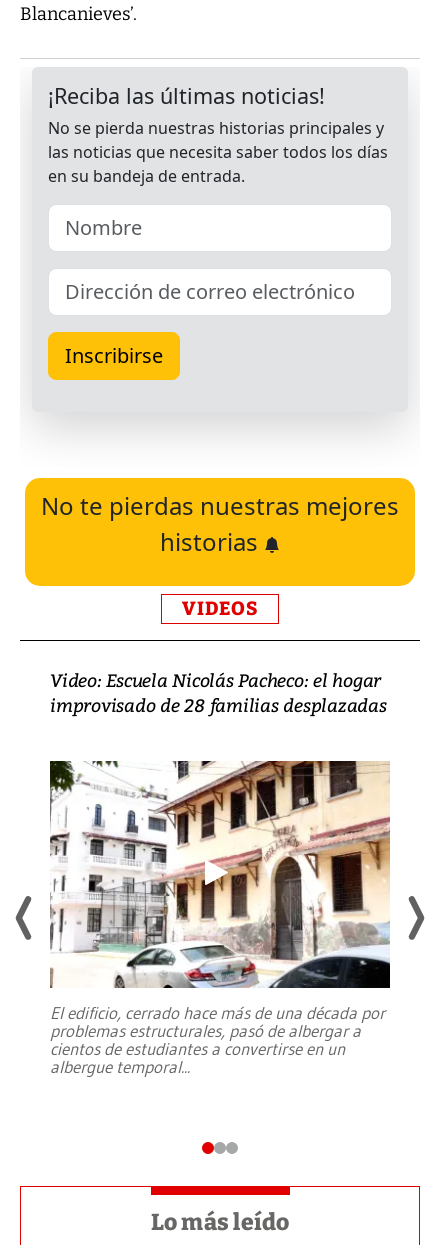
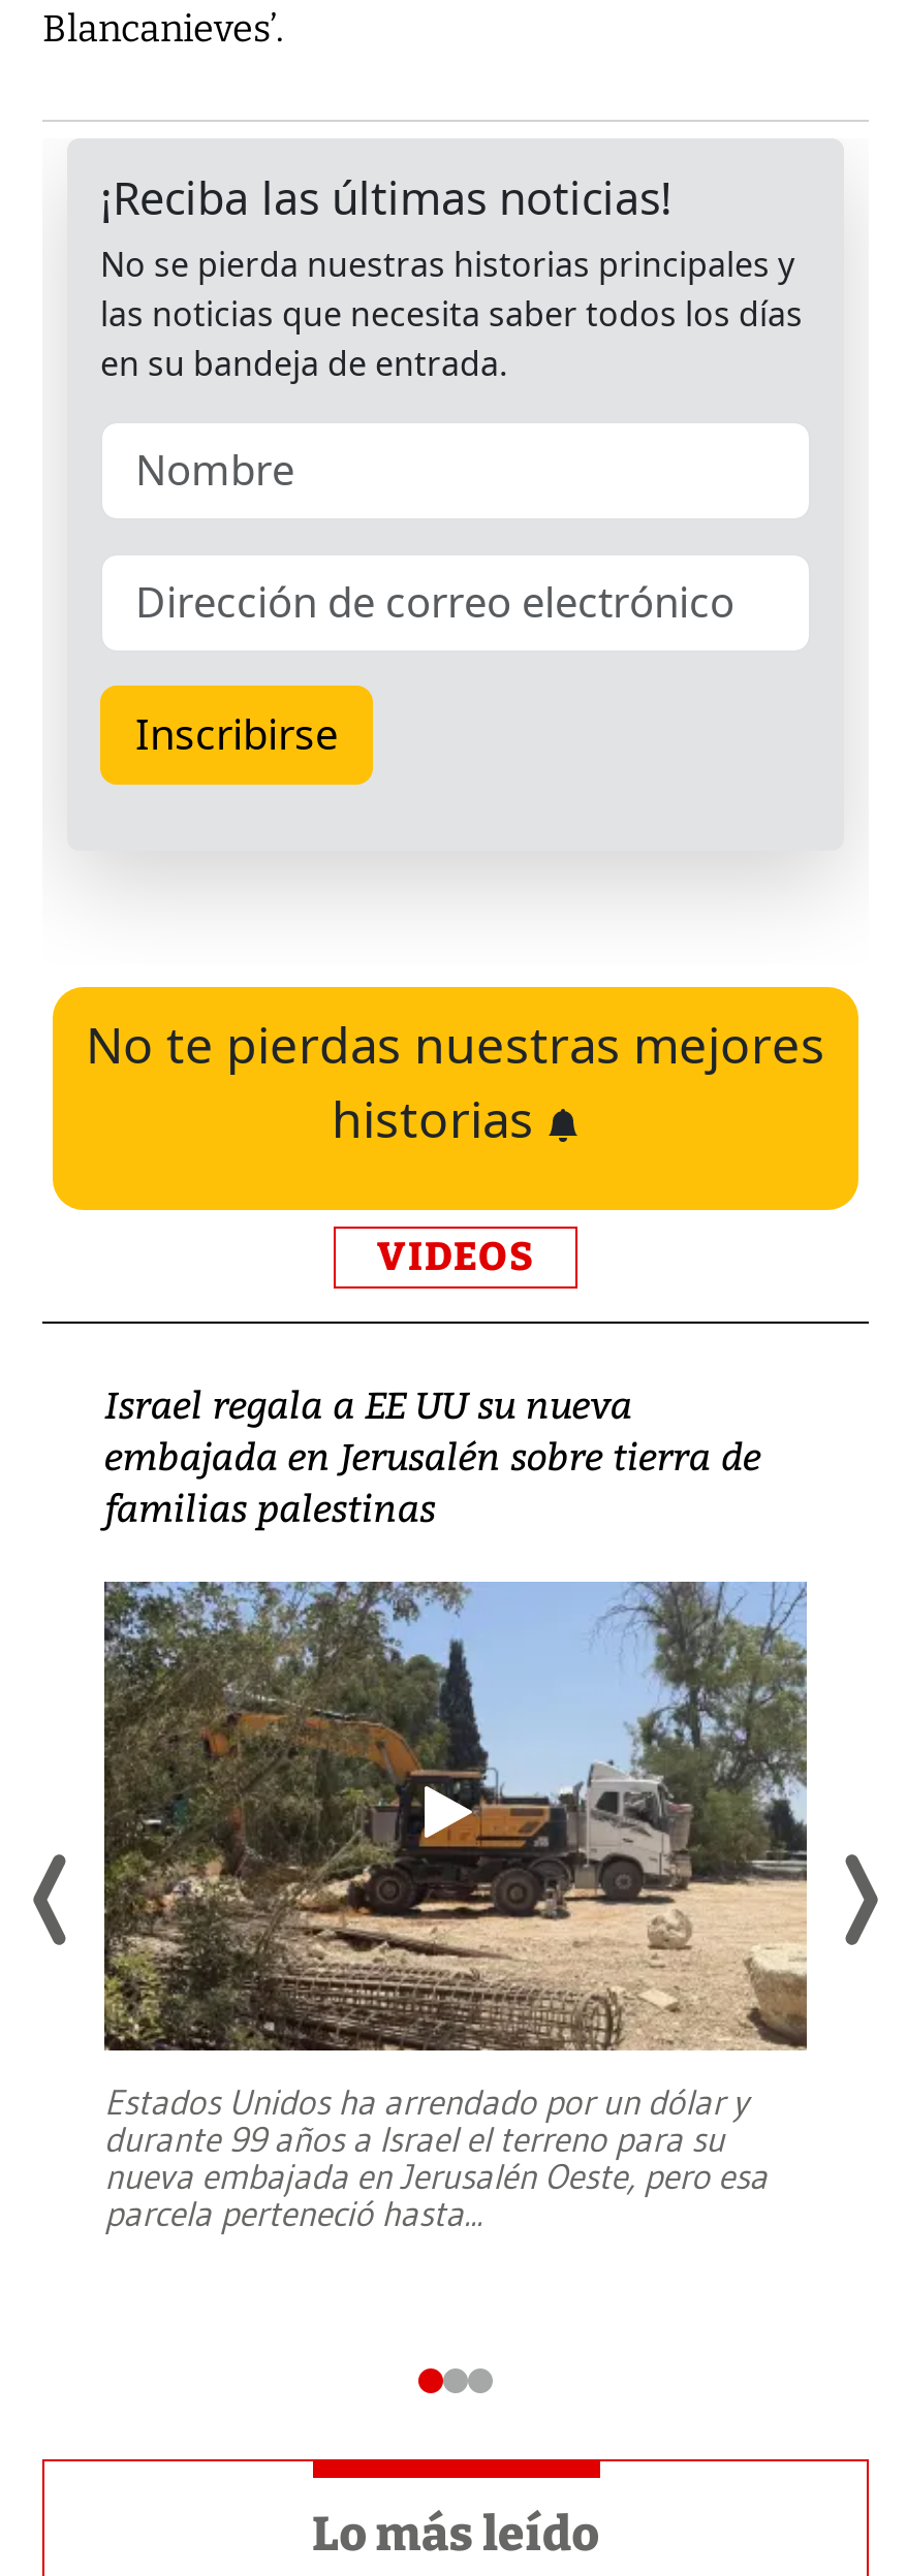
[50,667,386,717] Video: Escuela Nicolás Pacheco: el hogar | improvisado de 28 familias desplazadas -> [104,1378,761,1533] Israel regala a EE UU su nueva | embajada en Jerusalén sobre tierra de | familias palestinas
[50,760,391,1077] [image] | El edificio, cerrado hace más de una década por | problemas estructurales, pasó de albergar a | cientos de estudiantes a convertirse en un | albergue temporal... -> [102,1580,809,2234] [image] | Estados Unidos ha arrendado por un dólar y | durante 99 años a Israel el terreno para su | nueva embajada en Jerusalén Oeste, pero esa | parcela perteneció hasta...

